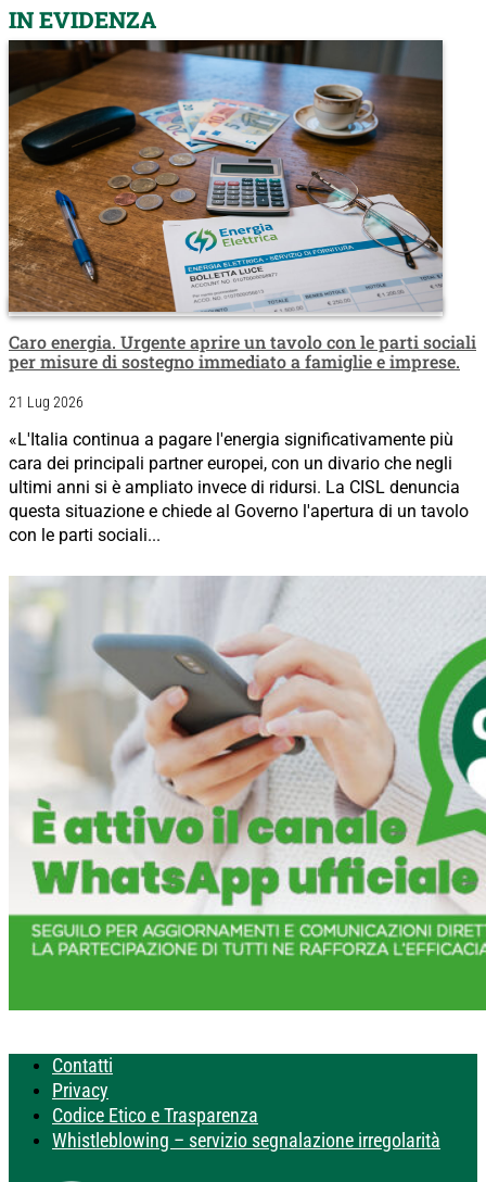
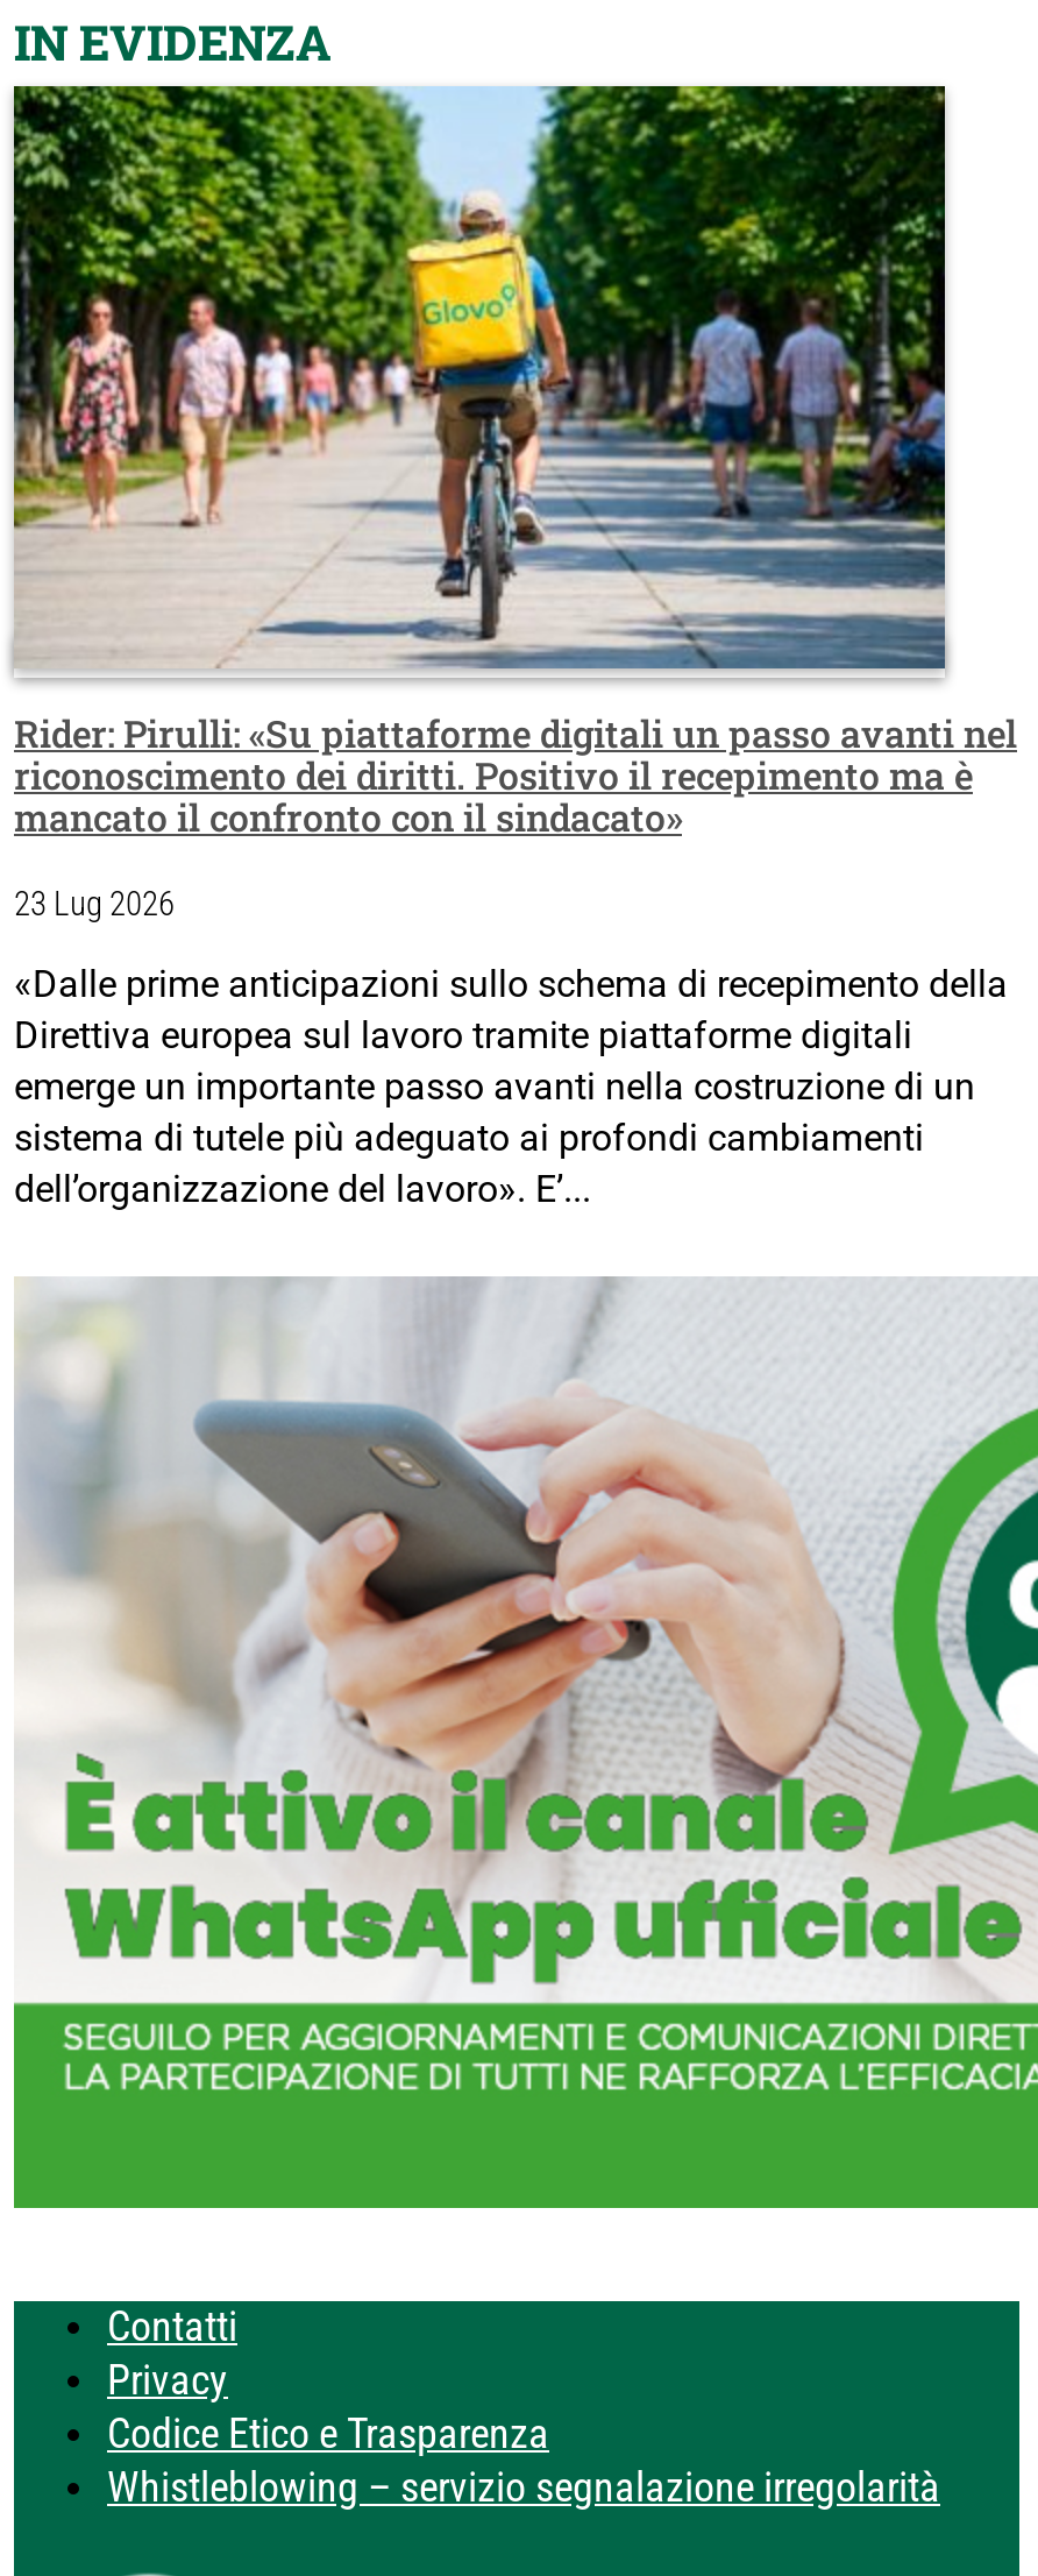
[8,39,476,373] [image] | Caro energia. Urgente aprire un tavolo con le parti sociali | per misure di sostegno immediato a famiglie e imprese. -> [12,84,1017,842] [image] | Rider: Pirulli: «Su piattaforme digitali un passo avanti nel | riconoscimento dei diritti. Positivo il recepimento ma è | mancato il confronto con il sindacato»
[9,393,84,412] 21 Lug 2026 -> [14,885,175,924] 23 Lug 2026
[9,429,469,545] «L'Italia continua a pagare l'energia significativamente più | cara dei principali partner europei, con un divario che negli | ultimi anni si è ampliato invece di ridursi. La CISL denuncia | questa situazione e chiede al Governo l'apertura di un tavolo | con le parti sociali... -> [14,961,1008,1211] «Dalle prime anticipazioni sullo schema di recepimento della | Direttiva europea sul lavoro tramite piattaforme digitali | emerge un importante passo avanti nella costruzione di un | sistema di tutele più adeguato ai profondi cambiamenti | dell’organizzazione del lavoro». E’...

